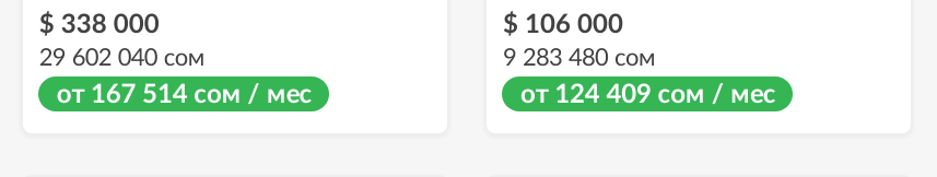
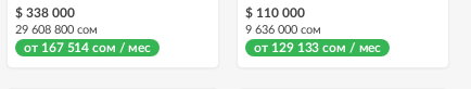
[503,11,776,107] $ 106 000 | 9 283 480 сом | от 124 409 сом / мес -> [246,7,381,54] $ 110 000 | 9 636 000 сом | от 129 133 сом / мес
[39,46,205,70] 29 602 040 сом -> [16,24,98,36] 29 608 800 сом

